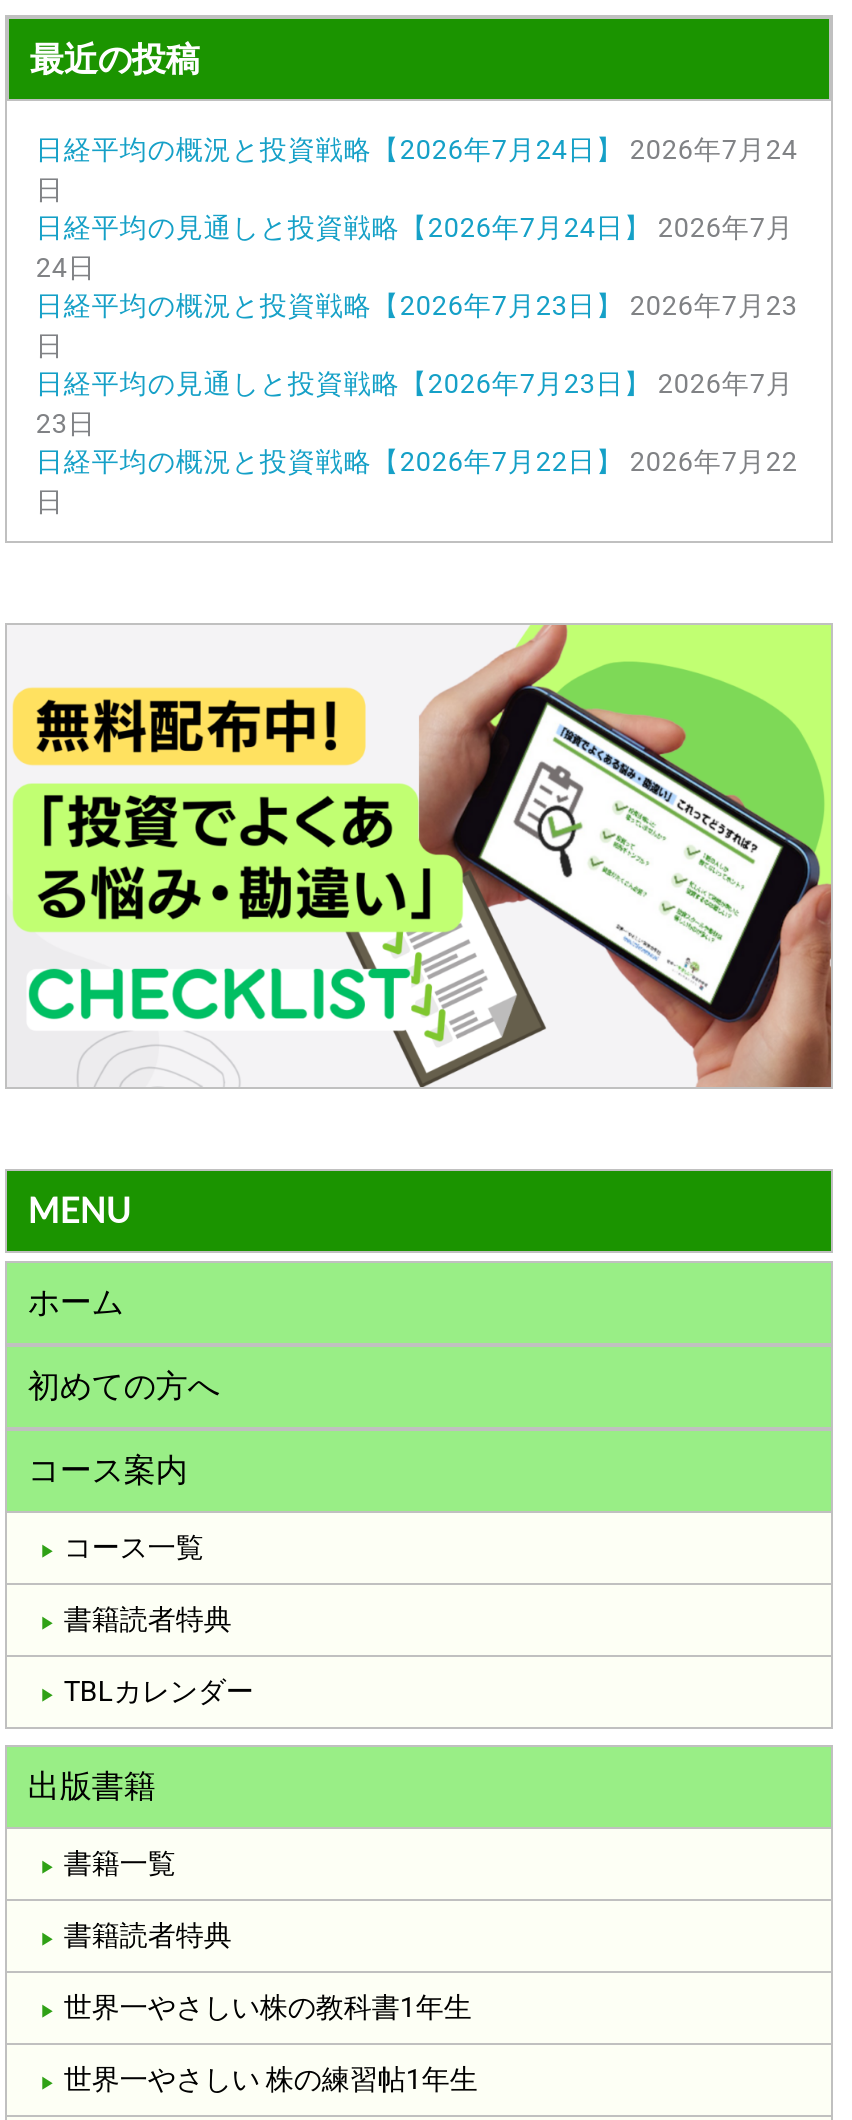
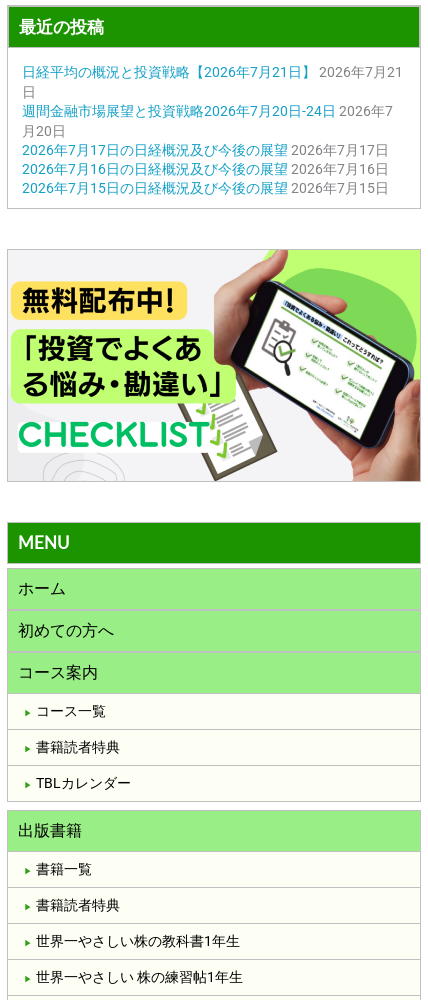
[36,133,798,165] 日経平均の概況と投資戦略【2026年7月24日】 2026年7月24 -> [22,64,403,80] 日経平均の概況と投資戦略【2026年7月21日】 2026年7月21
[36,211,798,517] 日経平均の見通しと投資戦略【2026年7月24日】 2026年7月 | 24日 | 日経平均の概況と投資戦略【2026年7月23日】 2026年7月23 | 日 | 日経平均の見通しと投資戦略【2026年7月23日】 2026年7月 | 23日 | 日経平均の概況と投資戦略【2026年7月22日】 2026年7月22 | 日 -> [22,103,393,196] 週間金融市場展望と投資戦略2026年7月20日-24日 2026年7 | 月20日 | 2026年7月17日の日経概況及び今後の展望 2026年7月17日 | 2026年7月16日の日経概況及び今後の展望 2026年7月16日 | 2026年7月15日の日経概況及び今後の展望 2026年7月15日

